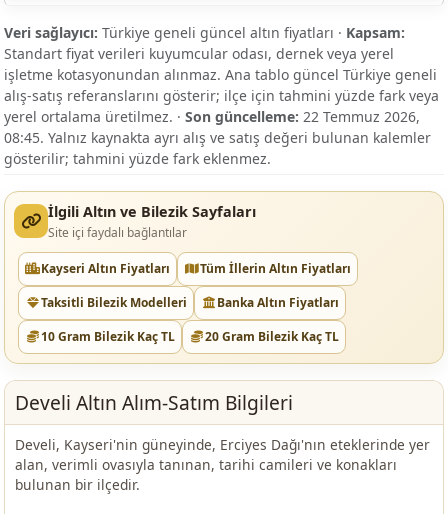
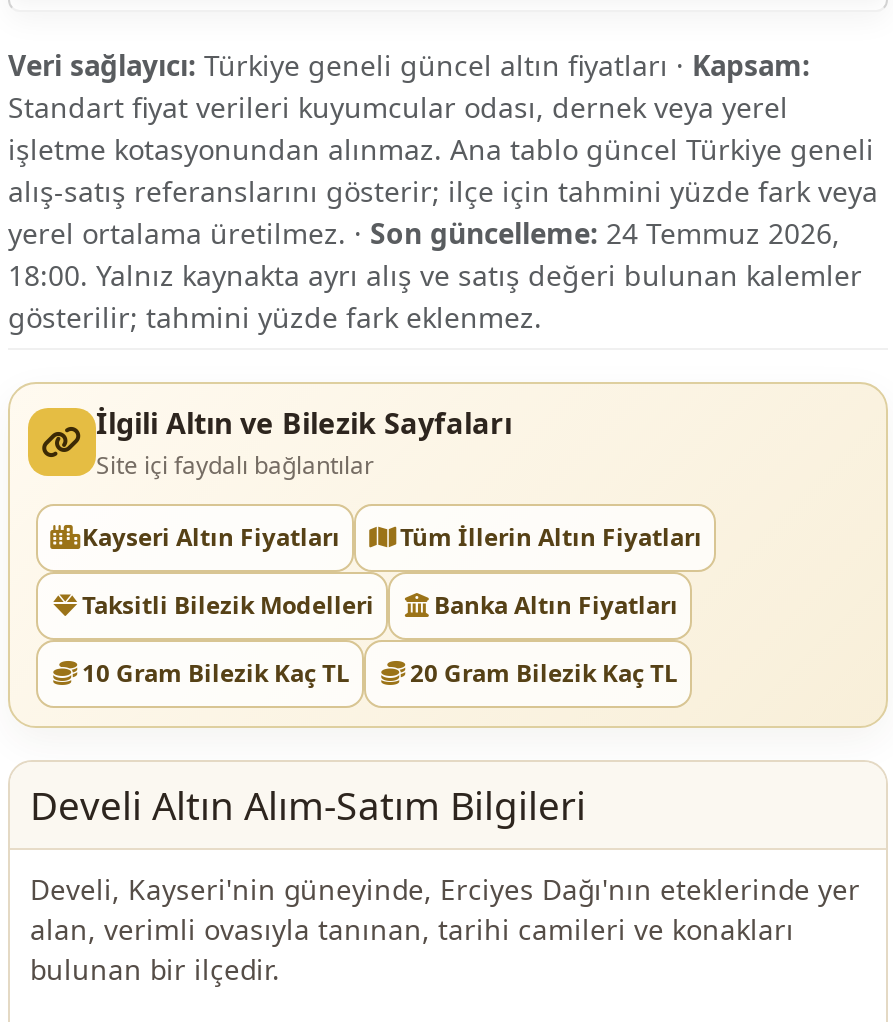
[4,107,420,126] yerel ortalama üretilmez. · Son güncelleme: 22 Temmuz 2026, -> [8,214,840,252] yerel ortalama üretilmez. · Son güncelleme: 24 Temmuz 2026,
[4,128,431,147] 08:45. Yalnız kaynakta ayrı alış ve satış değeri bulunan kalemler -> [8,256,862,294] 18:00. Yalnız kaynakta ayrı alış ve satış değeri bulunan kalemler

